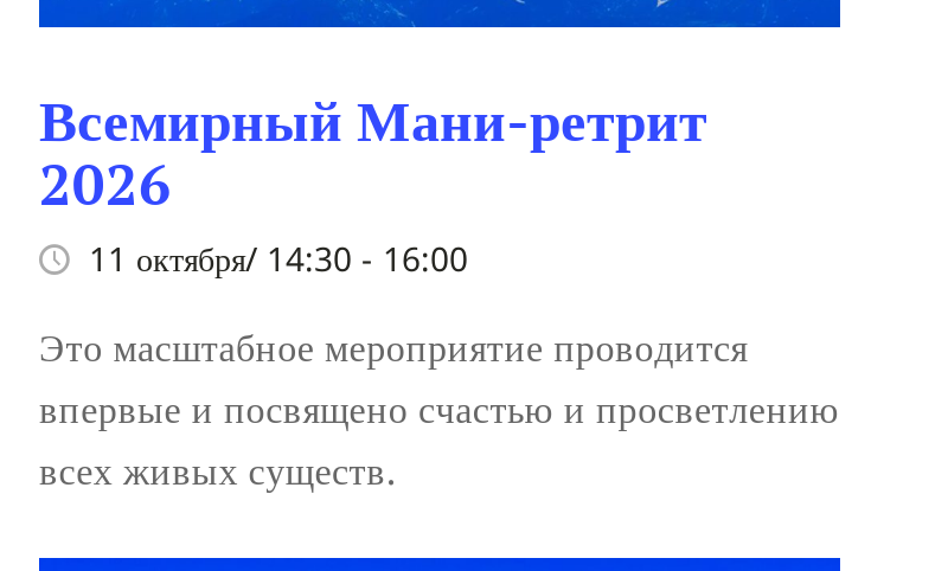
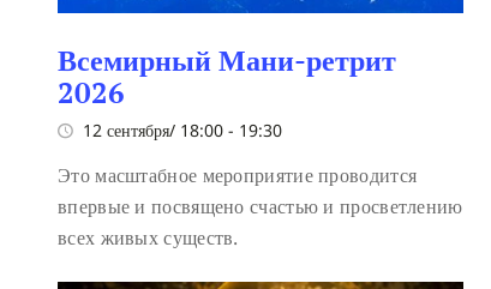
[89,235,468,280] 11 октября/ 14:30 - 16:00 -> [83,119,282,142] 12 сентября/ 18:00 - 19:30

